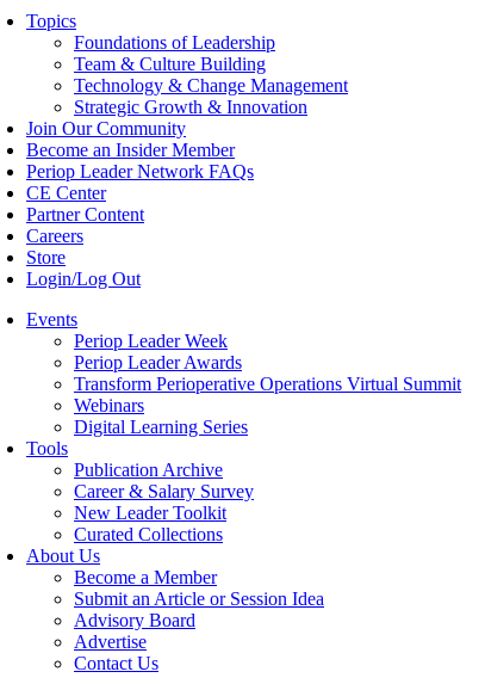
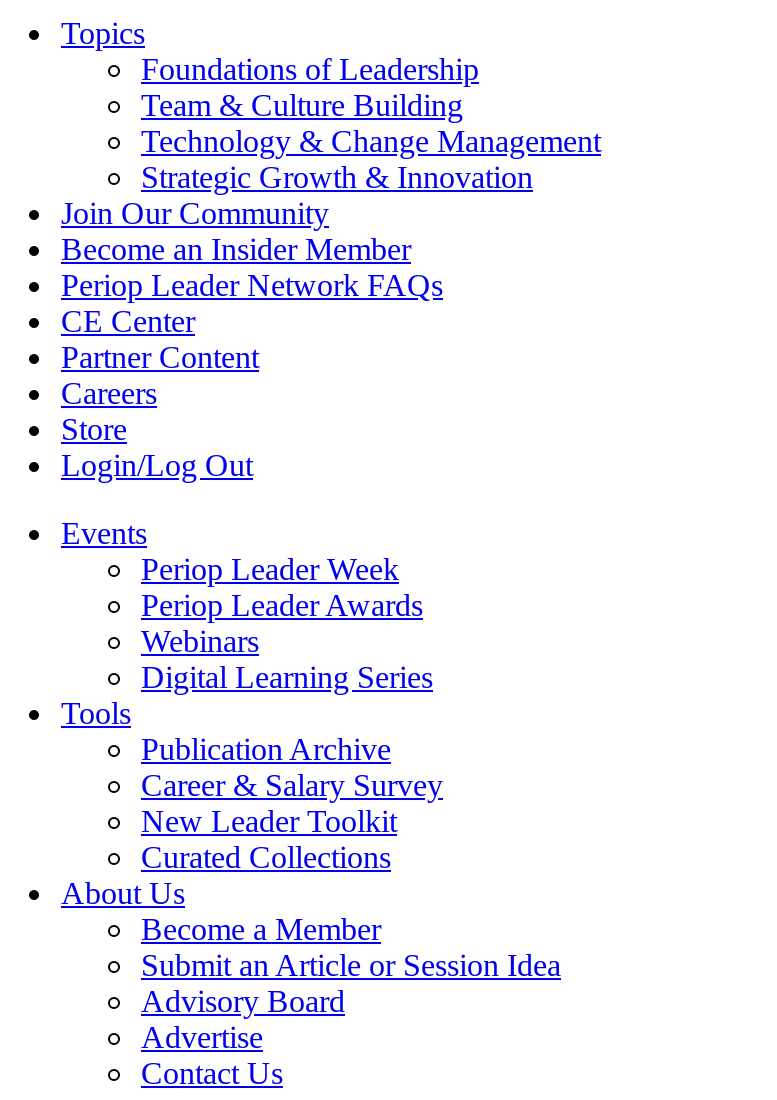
[74,374,461,394] Transform Perioperative Operations Virtual Summit -> none

